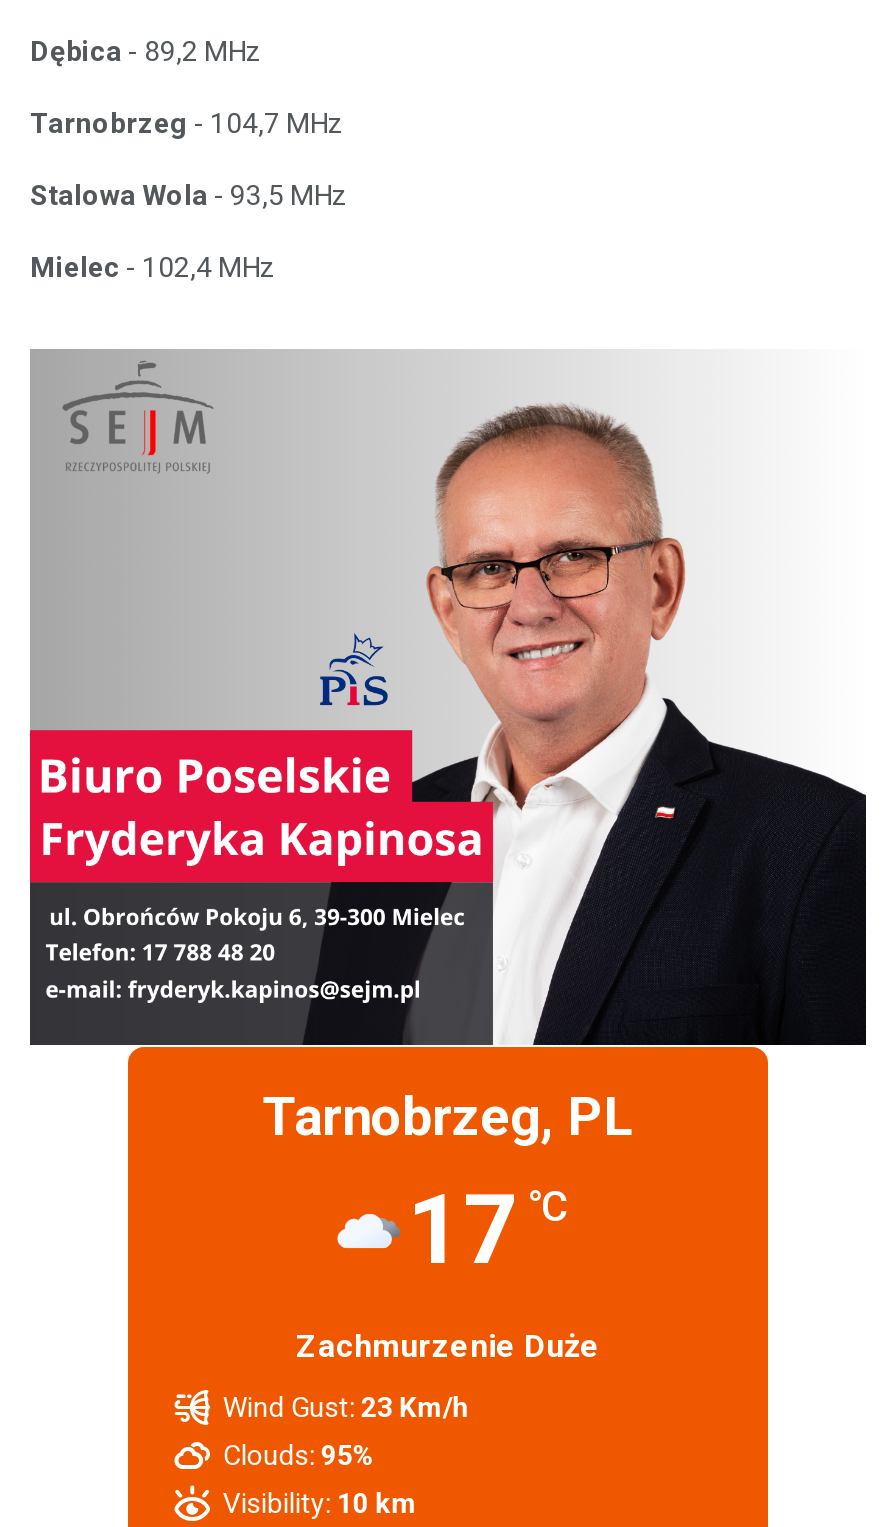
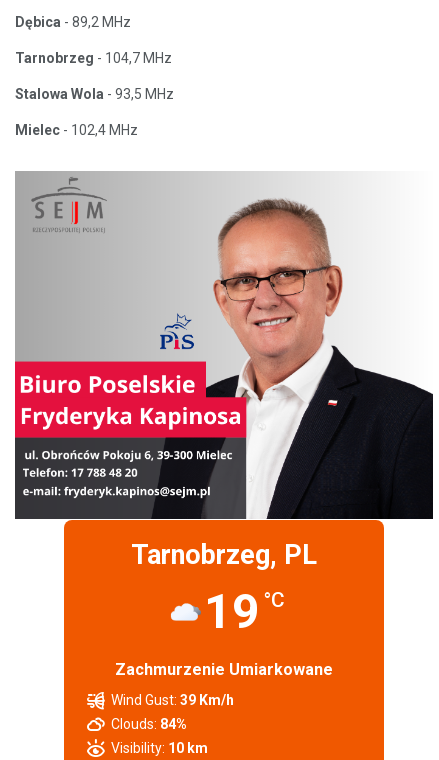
[407,1173,569,1287] 17 °C -> [203,583,284,640] 19 °C
[296,1327,600,1365] Zachmurzenie Duże -> [115,660,333,679] Zachmurzenie Umiarkowane
[223,1391,469,1423] Wind Gust: 23 Km/h -> [111,692,234,708] Wind Gust: 39 Km/h
[223,1439,375,1471] Clouds: 95% -> [111,716,187,732] Clouds: 84%

